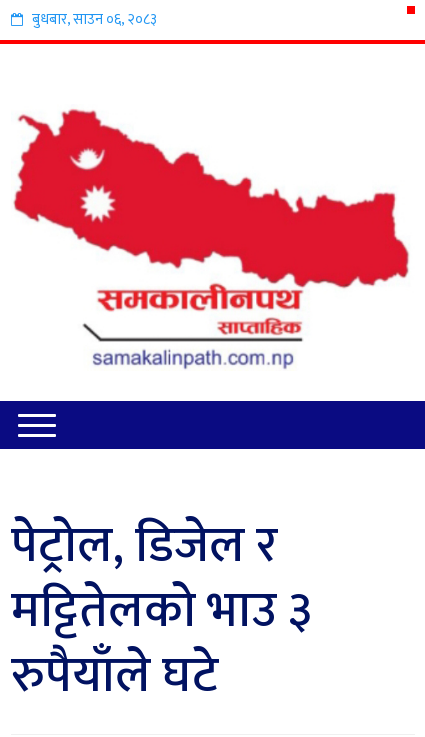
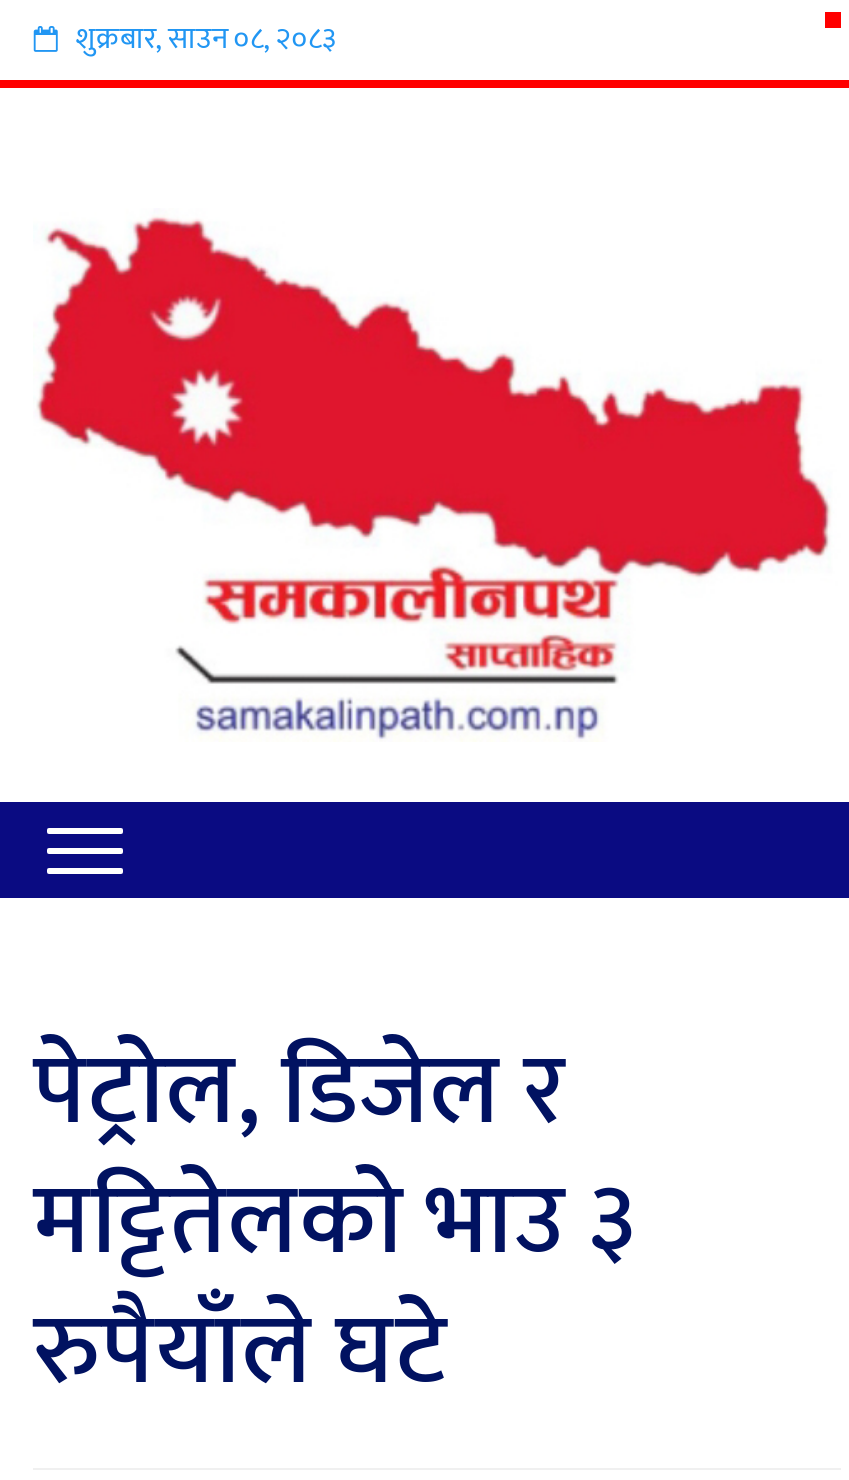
[32,7,157,32] बुधबार,साउन ०६,२०८३ -> [76,14,336,64] शुक्रबार,साउन ०८,२०८३

